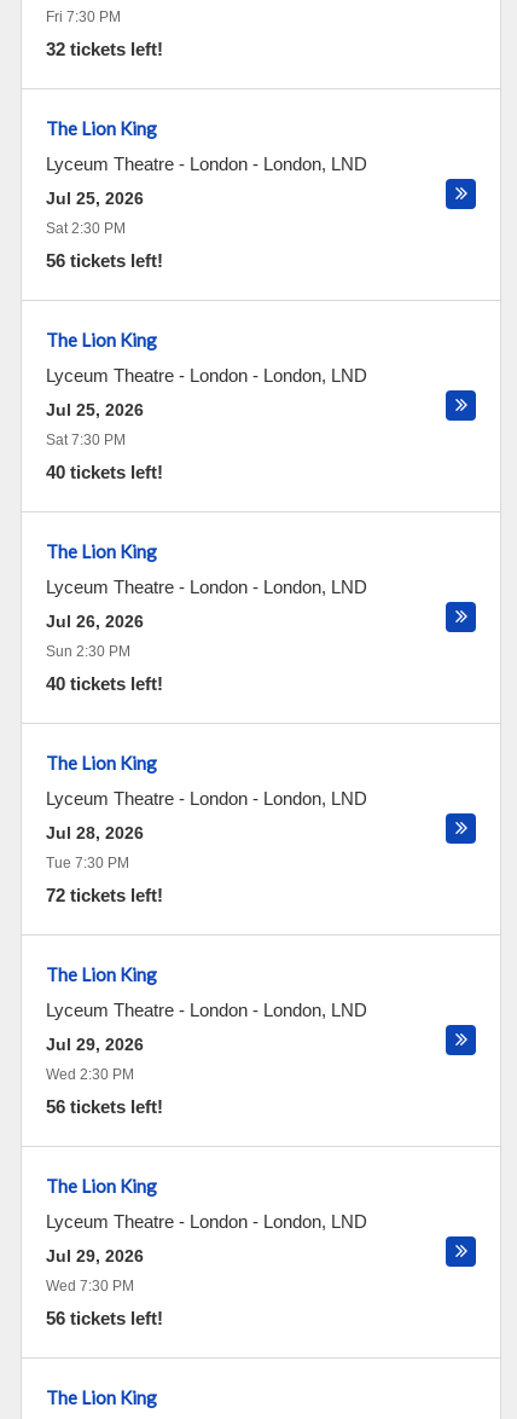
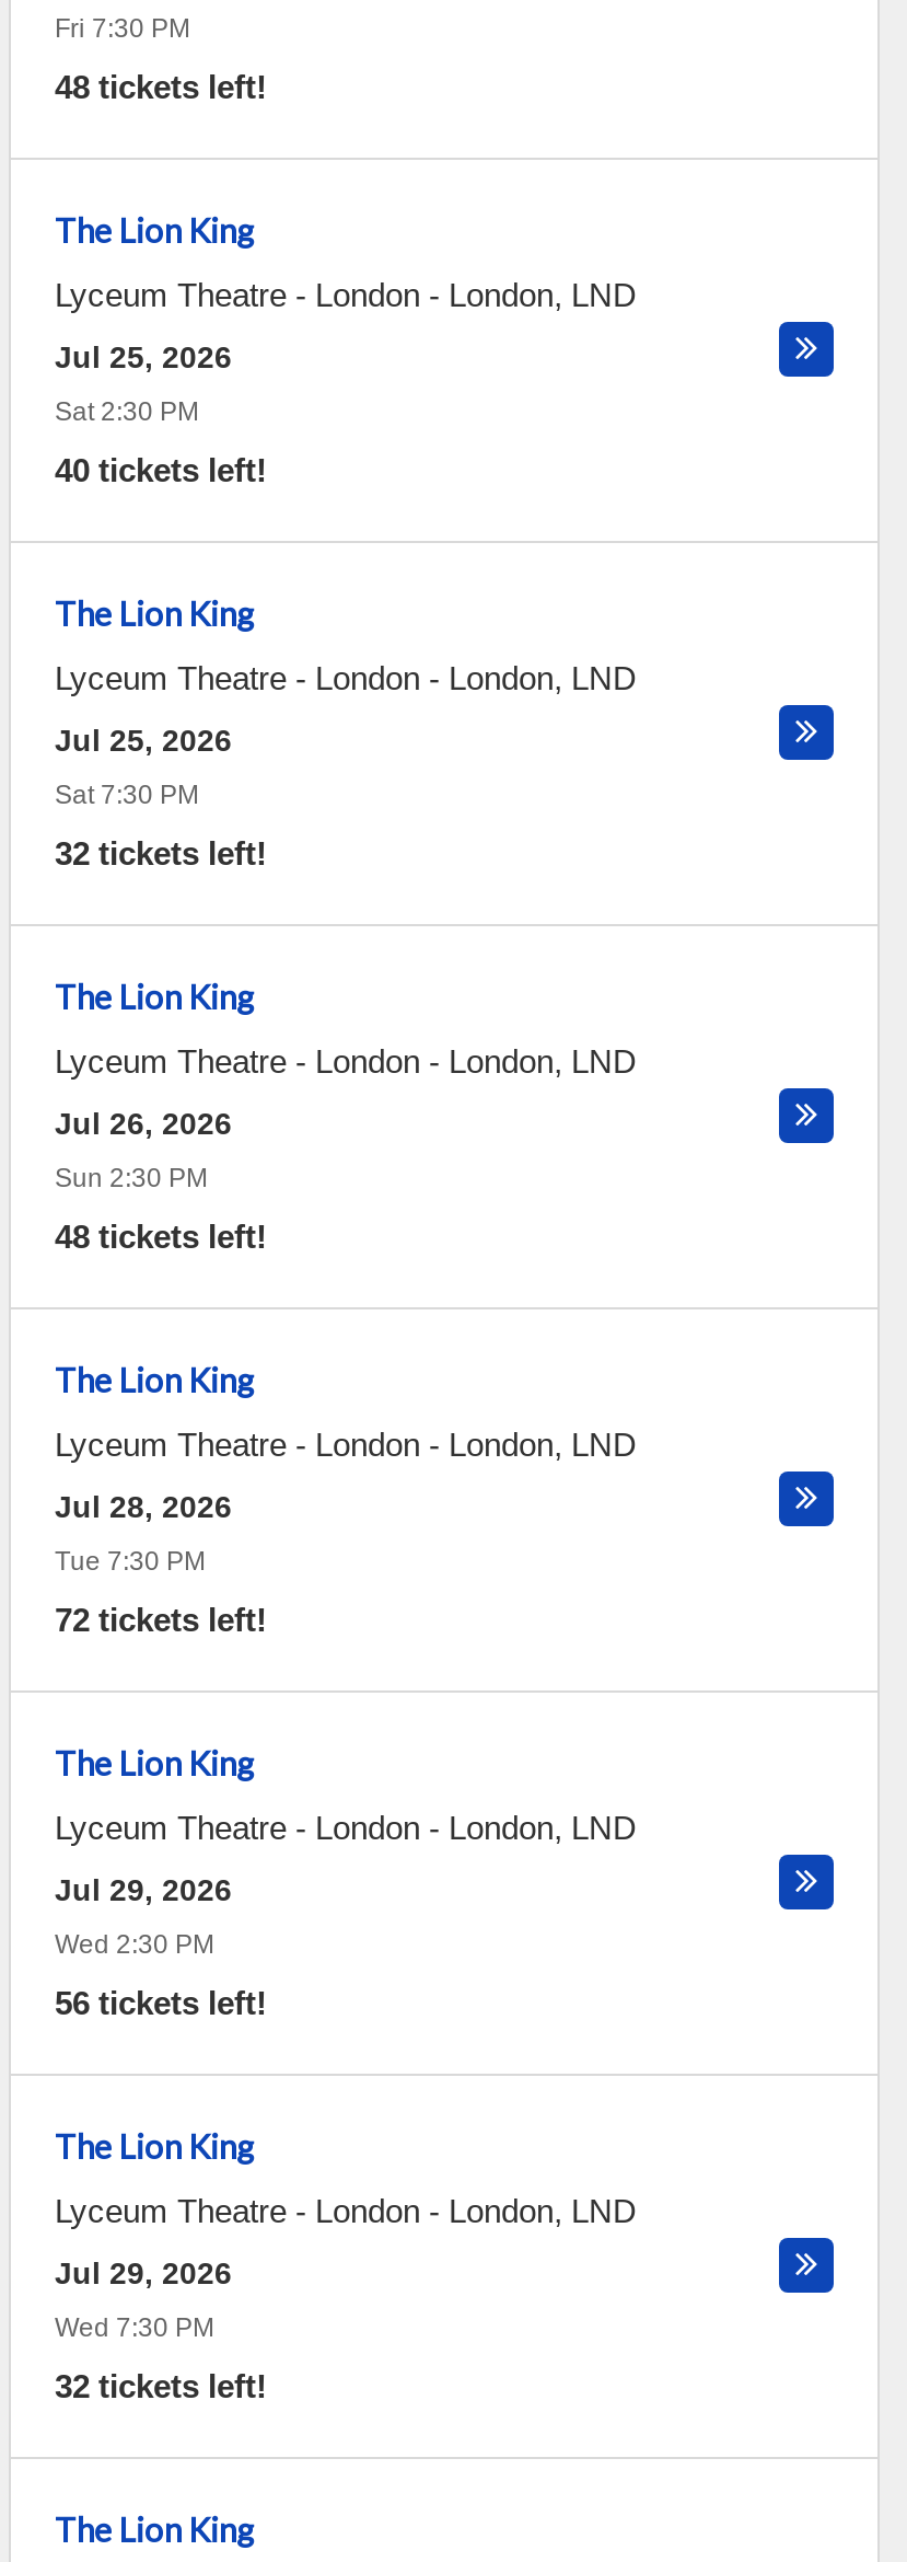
[46,39,163,59] 32 tickets left! -> [55,68,267,105] 48 tickets left!
[46,250,163,271] 56 tickets left! -> [55,451,267,488] 40 tickets left!
[46,462,163,482] 40 tickets left! -> [55,834,267,872] 32 tickets left!
[46,673,163,694] 40 tickets left! -> [55,1217,267,1255] 48 tickets left!
[46,1308,163,1328] 56 tickets left! -> [55,2367,267,2404] 32 tickets left!

